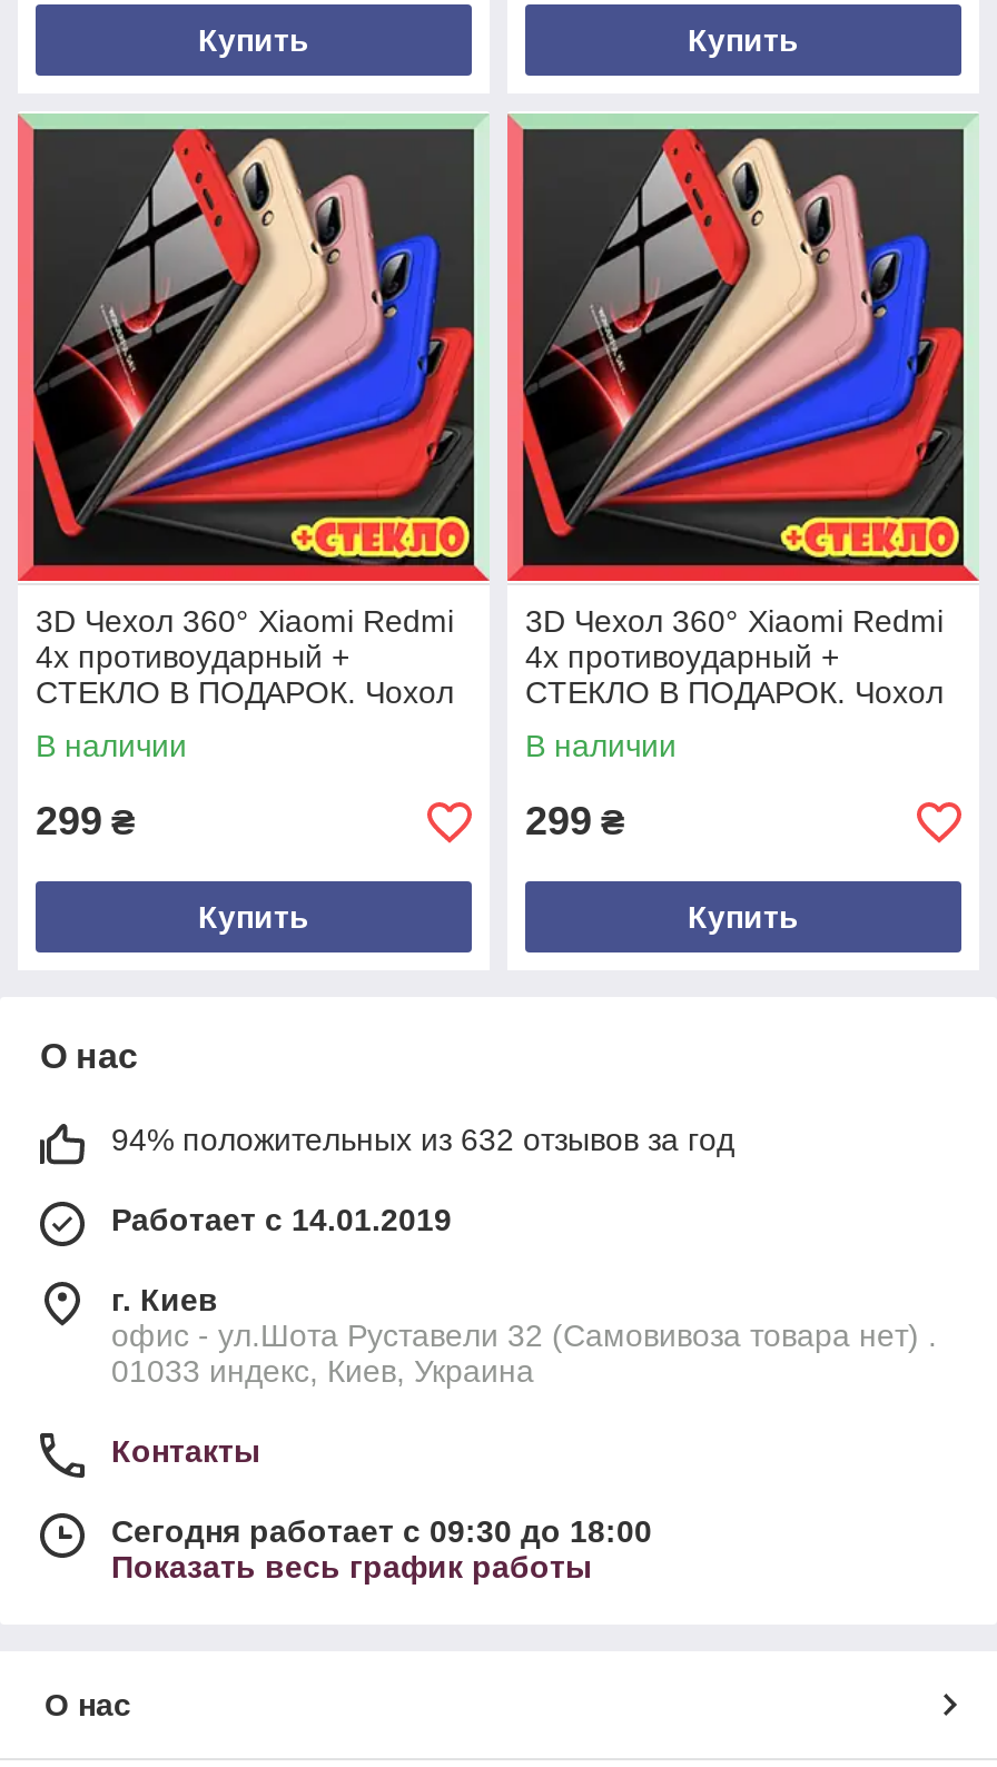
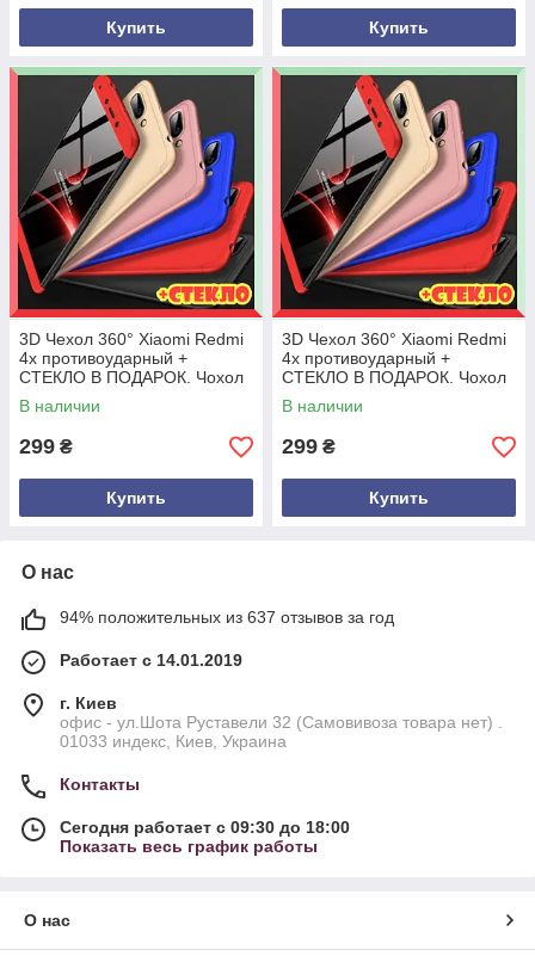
[111,1122,734,1157] 94% положительных из 632 отзывов за год -> [60,607,394,627] 94% положительных из 637 отзывов за год

